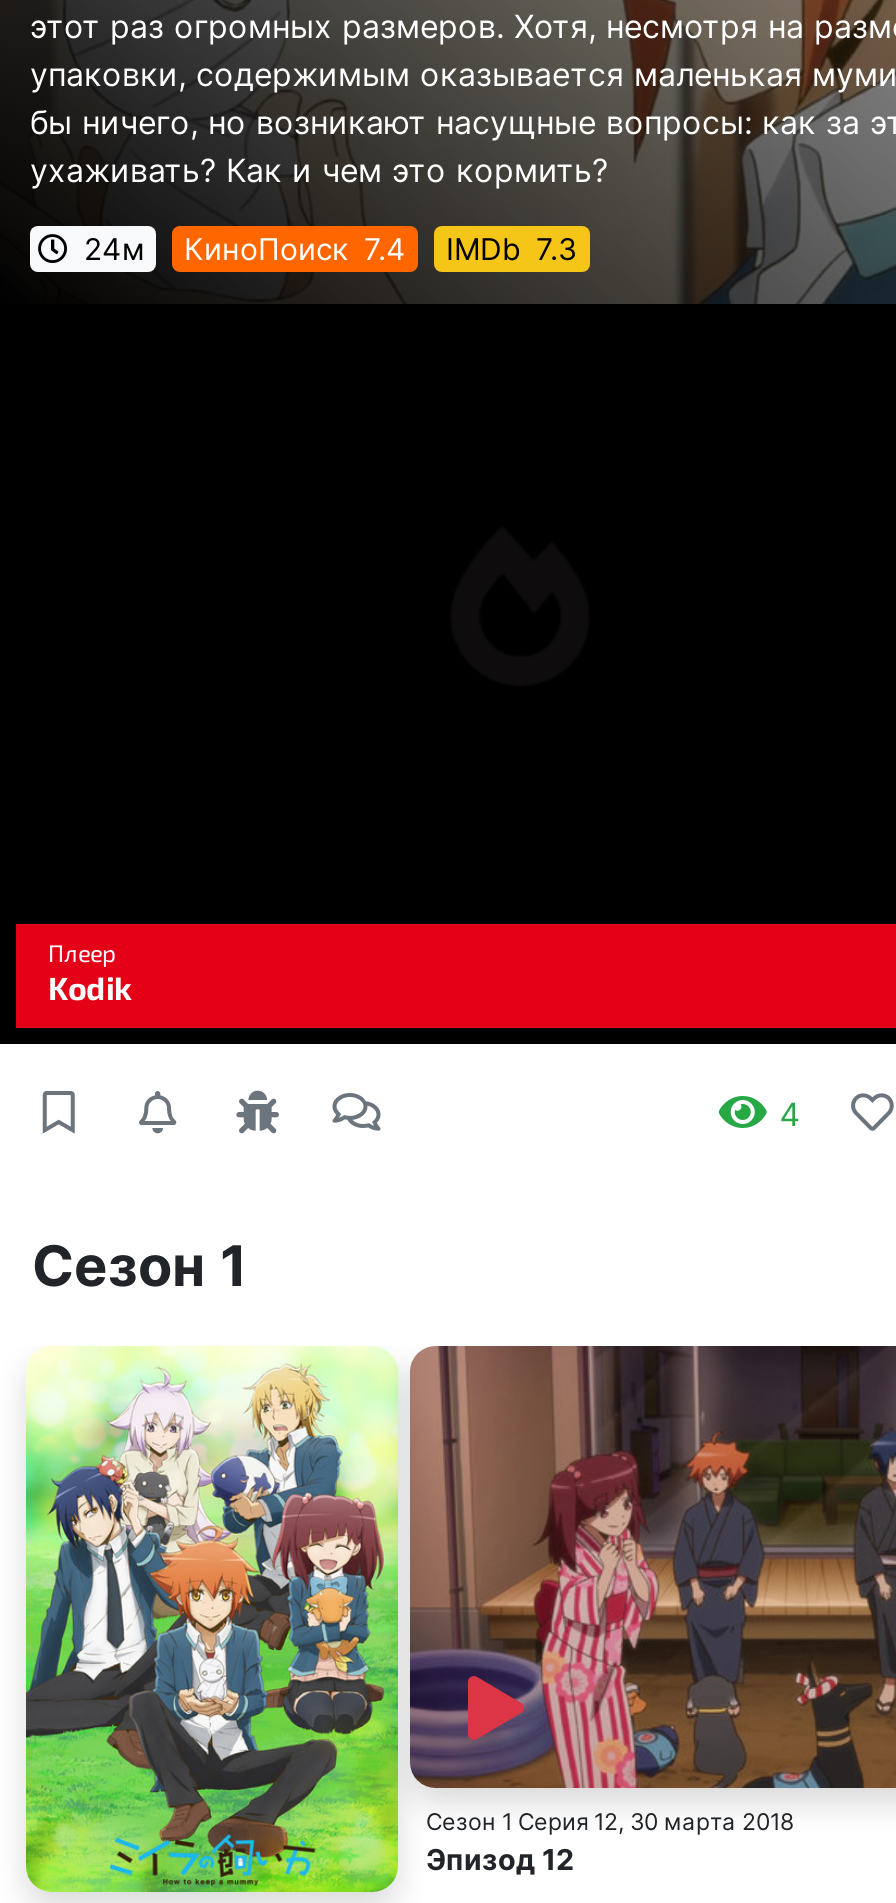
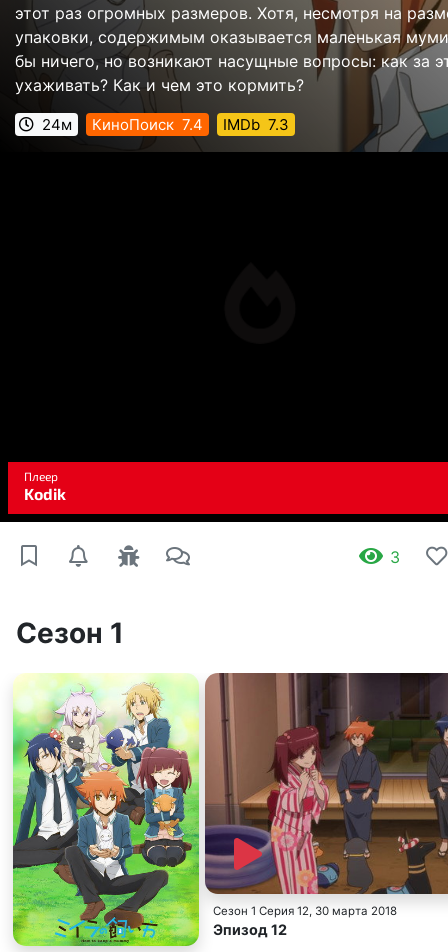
[769,1093,799,1133] 4 -> [385,546,400,566] 3

